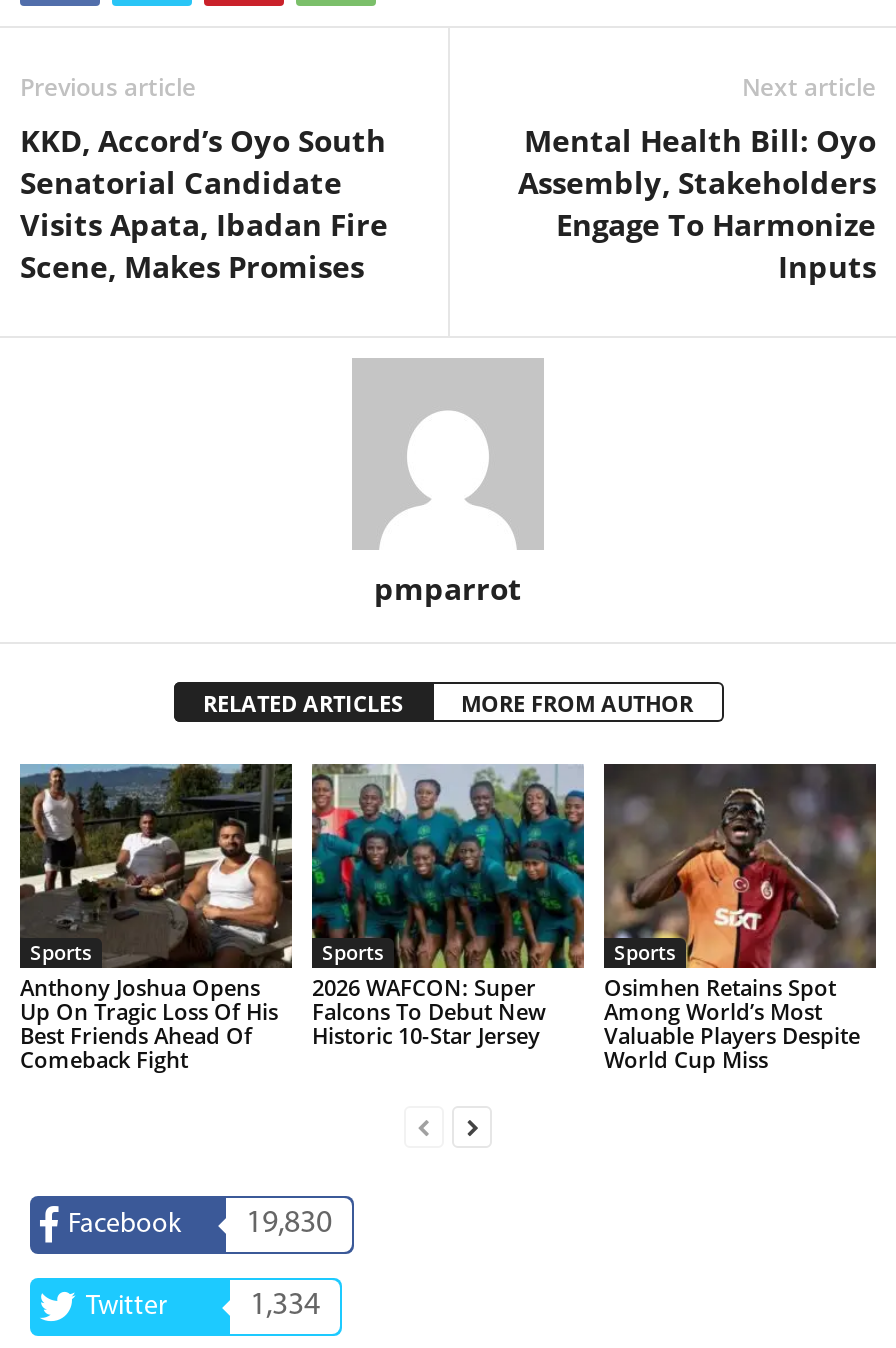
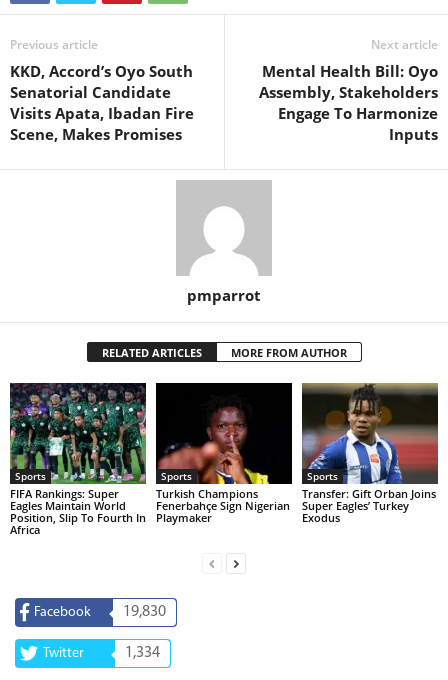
[20,763,294,1074] [image] | Anthony Joshua Opens | Up On Tragic Loss Of His | Best Friends Ahead Of | Comeback Fight -> [10,382,147,537] [image] | FIFA Rankings: Super | Eagles Maintain World | Position, Slip To Fourth In | Africa
[310,763,586,1050] [image] | 2026 WAFCON: Super | Falcons To Debut New | Historic 10-Star Jersey -> [155,382,293,525] [image] | Turkish Champions | Fenerbahçe Sign Nigerian | Playmaker
[604,763,878,1074] [image] | Osimhen Retains Spot | Among World’s Most | Valuable Players Despite | World Cup Miss -> [302,383,438,525] [image] | Transfer: Gift Orban Joins | Super Eagles’ Turkey | Exodus

